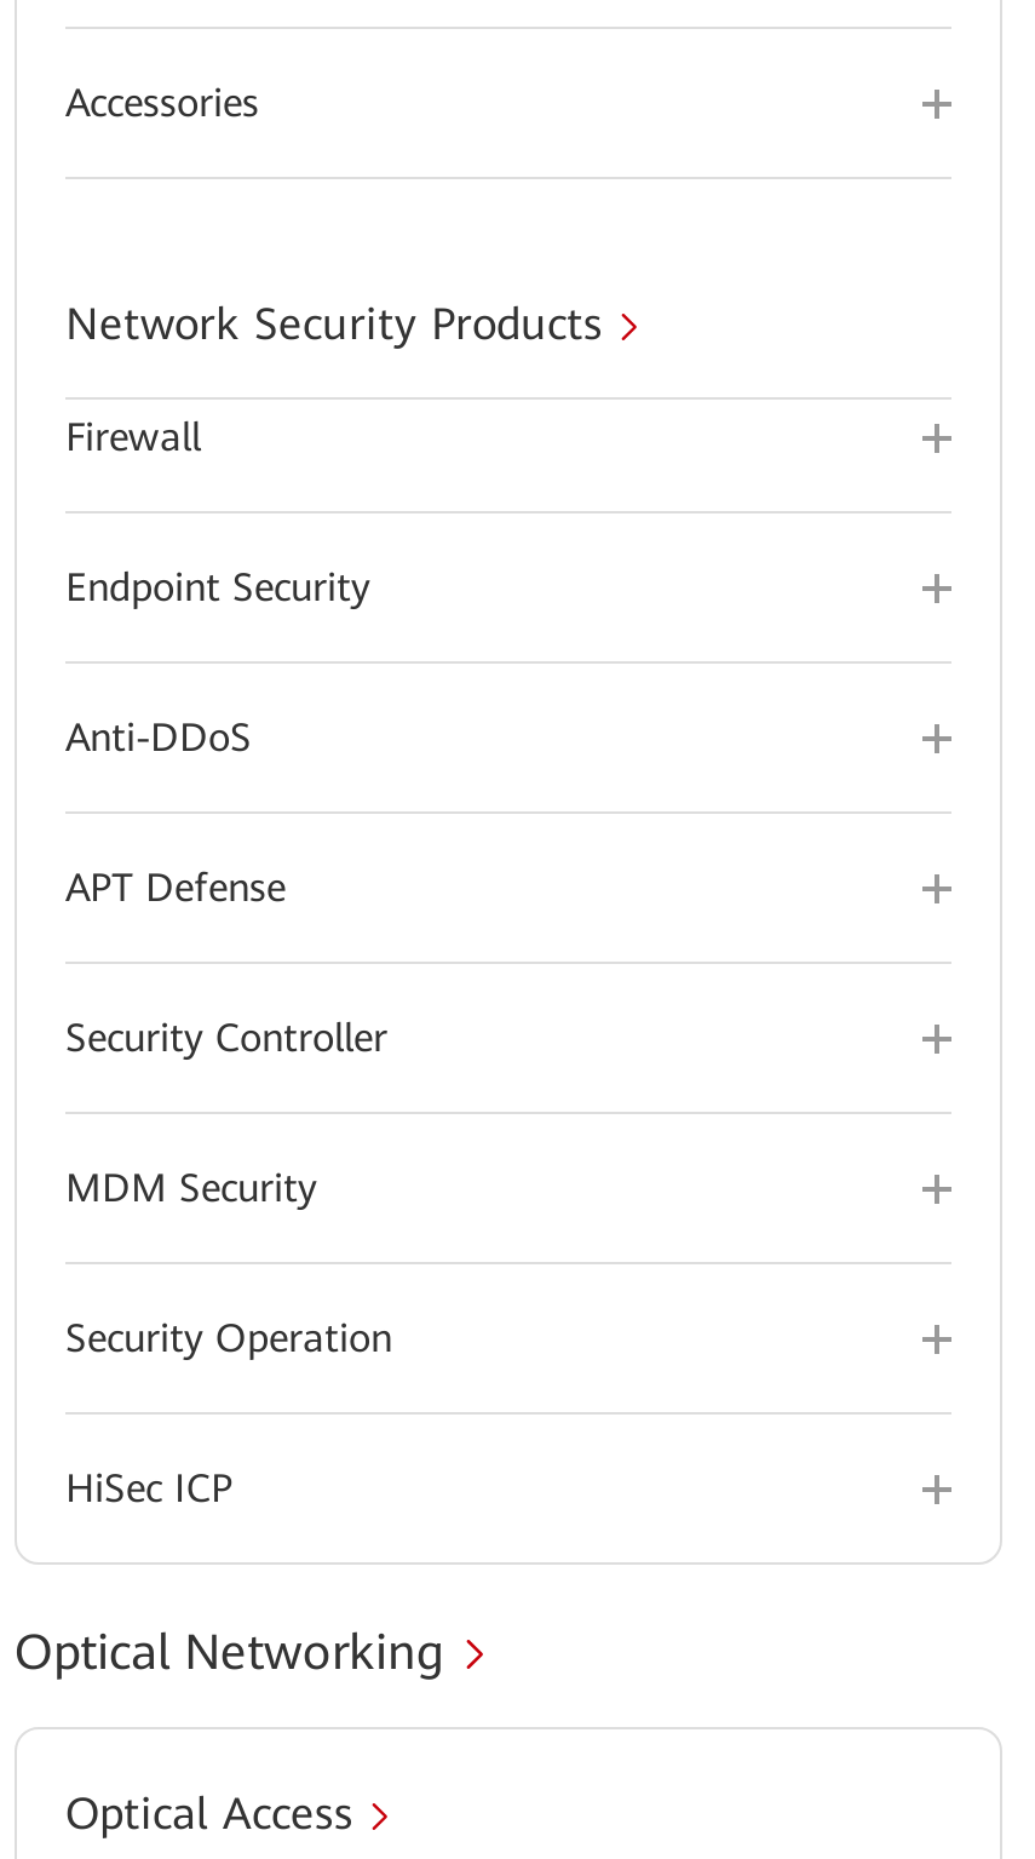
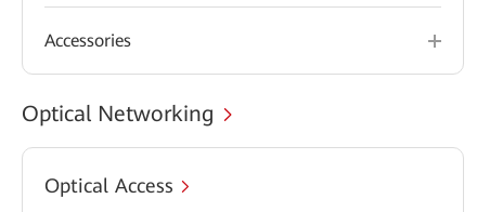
[65,298,603,1511] Network Security Products | Firewall | Endpoint Security | Anti-DDoS | APT Defense | Security Controller | MDM Security | Security Operation | HiSec ICP -> none

